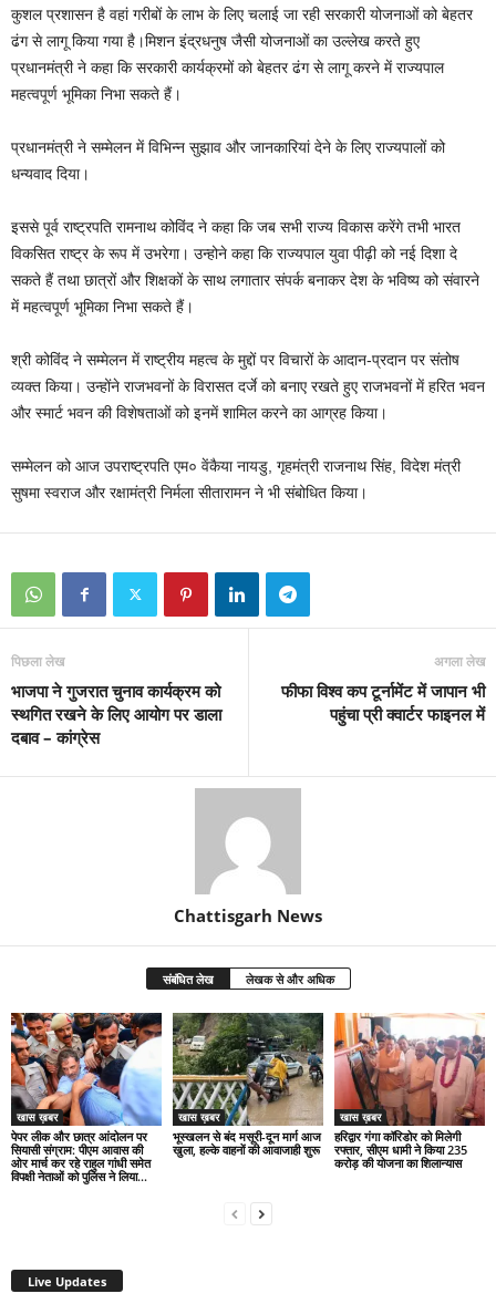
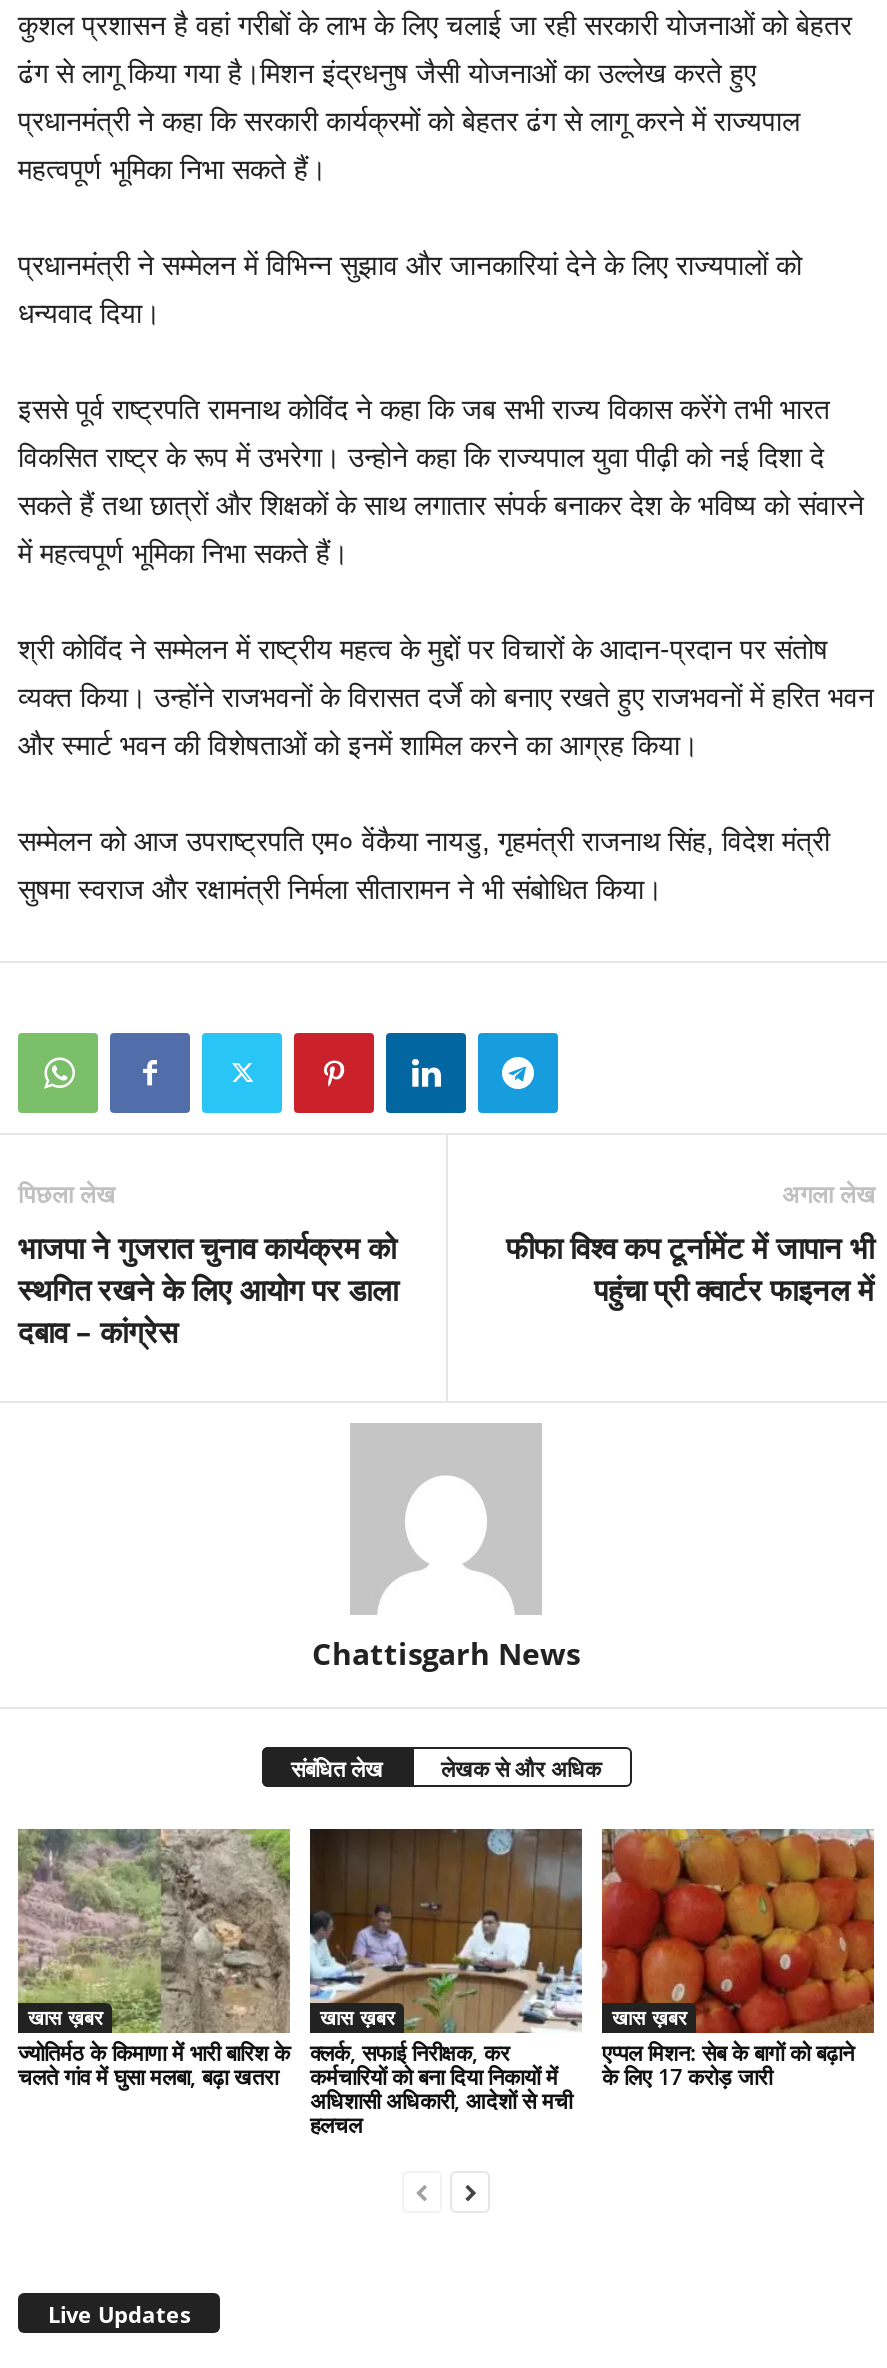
[10,1012,163,1184] [image] | पेपर लीक और छात्र आंदोलन पर | सियासी संग्राम: पीएम आवास की | ओर मार्च कर रहे राहुल गांधी समेत | विपक्षी नेताओं को पुलिस ने लिया... -> [16,1827,292,2090] [image] | ज्योतिर्मठ के किमाणा में भारी बारिश के | चलते गांव में घुसा मलबा, बढ़ा खतरा
[172,1012,324,1158] [image] | भूस्खलन से बंद मसूरी-दून मार्ग आज | खुला, हल्के वाहनों की आवाजाही शुरू -> [310,1827,582,2138] [image] | क्लर्क, सफाई निरीक्षक, कर | कर्मचारियों को बना दिया निकायों में | अधिशासी अधिकारी, आदेशों से मची | हलचल
[333,1012,486,1171] [image] | हरिद्वार गंगा कॉरिडोर को मिलेगी | रफ्तार, सीएम धामी ने किया 235 | करोड़ की योजना का शिलान्यास -> [600,1827,876,2090] [image] | एप्पल मिशन: सेब के बागों को बढ़ाने | के लिए 17 करोड़ जारी

